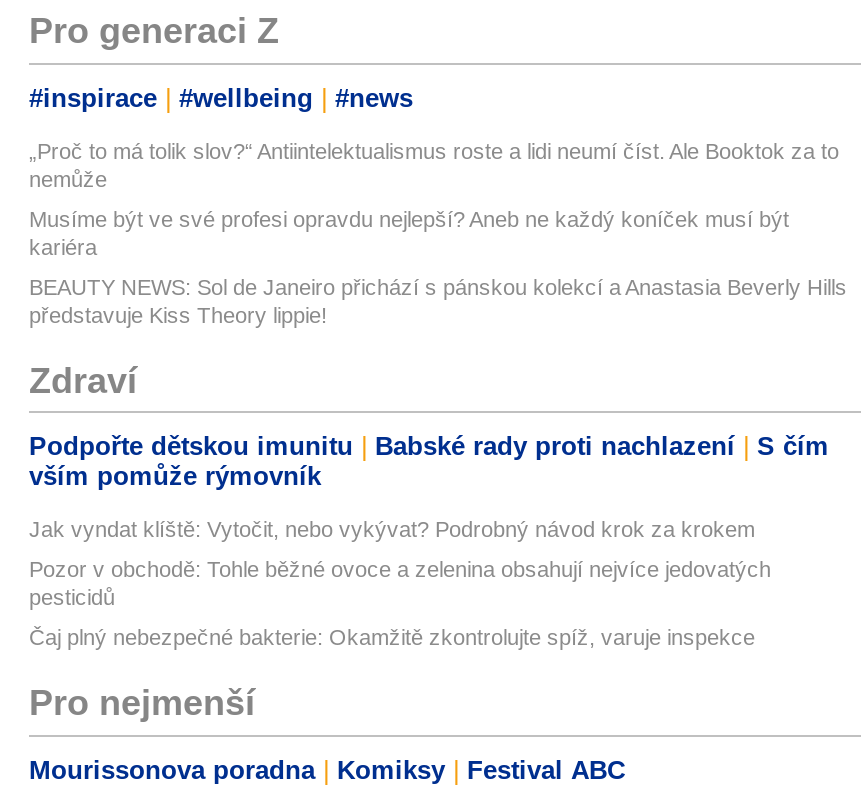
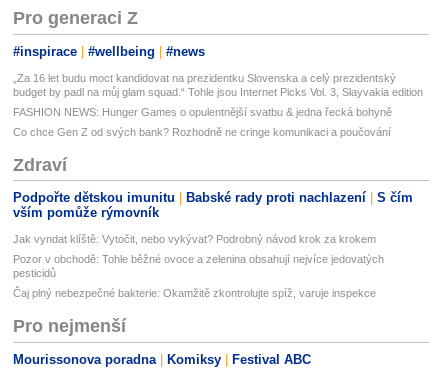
[29,139,839,191] „Proč to má tolik slov?“ Antiintelektualismus roste a lidi neumí číst. Ale Booktok za to | nemůže -> [13,72,423,98] „Za 16 let budu moct kandidovat na prezidentku Slovenska a celý prezidentský | budget by padl na můj glam squad.“ Tohle jsou Internet Picks Vol. 3, Slayvakia edition
[29,207,789,259] Musíme být ve své profesi opravdu nejlepší? Aneb ne každý koníček musí být | kariéra -> [13,106,392,118] FASHION NEWS: Hunger Games o opulentnější svatbu & jedna řecká bohyně
[29,275,847,327] BEAUTY NEWS: Sol de Janeiro přichází s pánskou kolekcí a Anastasia Beverly Hills | představuje Kiss Theory lippie! -> [13,126,391,138] Co chce Gen Z od svých bank? Rozhodně ne cringe komunikaci a poučování

